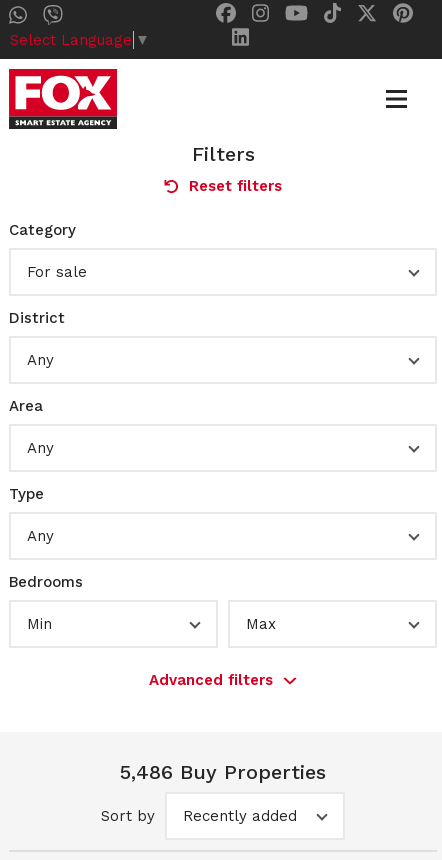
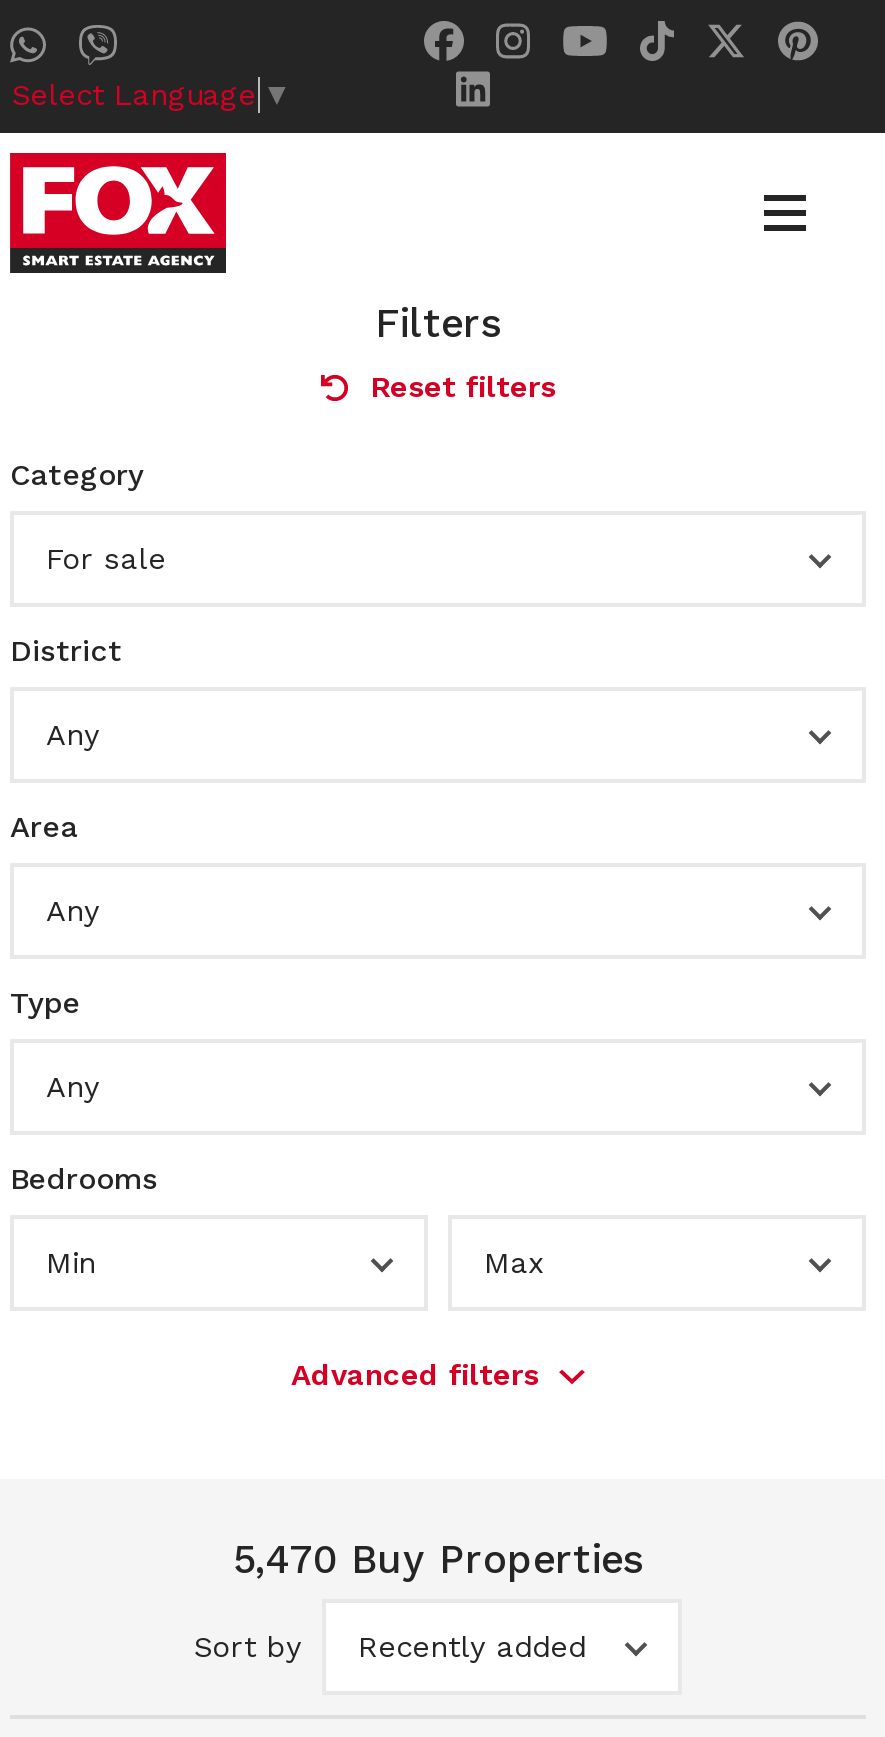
[120,760,326,784] 5,486 Buy Properties -> [233,1535,643,1583] 5,470 Buy Properties

